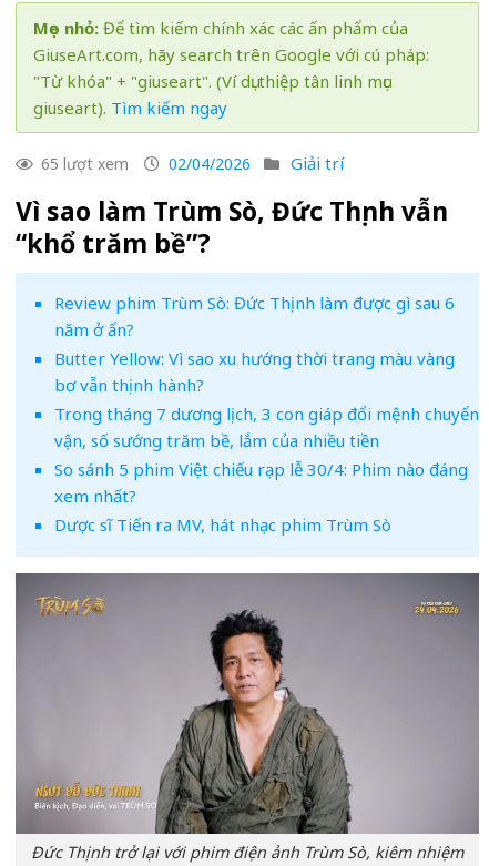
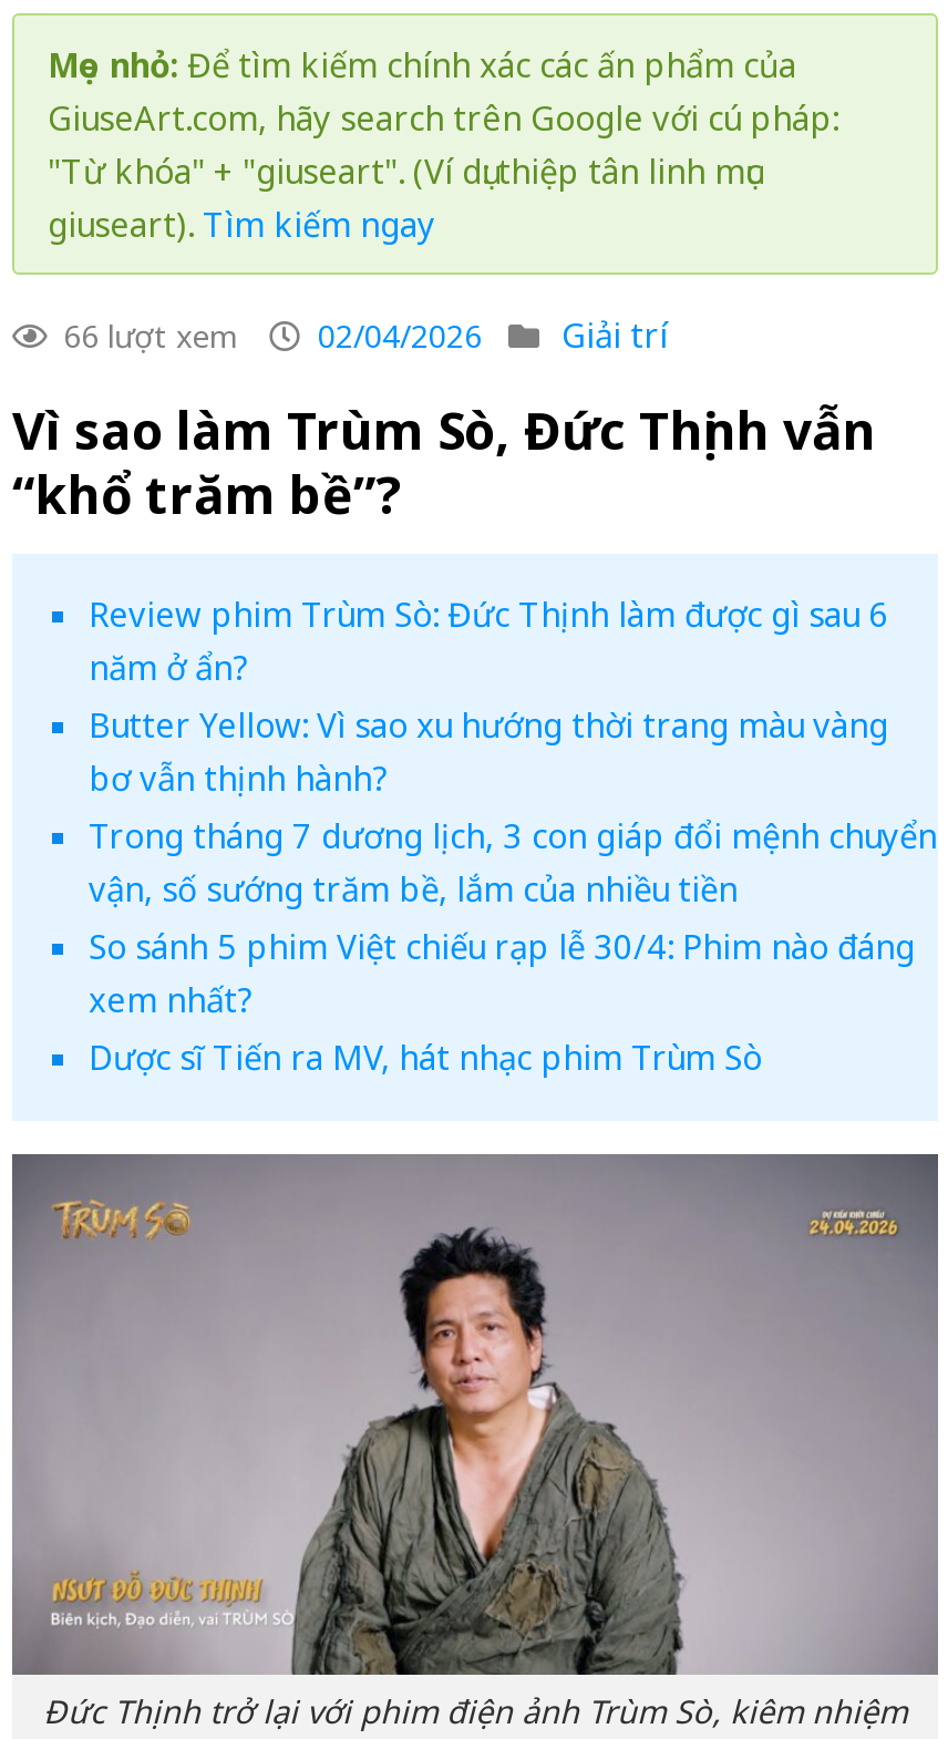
[37,152,344,174] 65 lượt xem 02/04/2026 Giải trí -> [54,313,668,357] 66 lượt xem 02/04/2026 Giải trí

